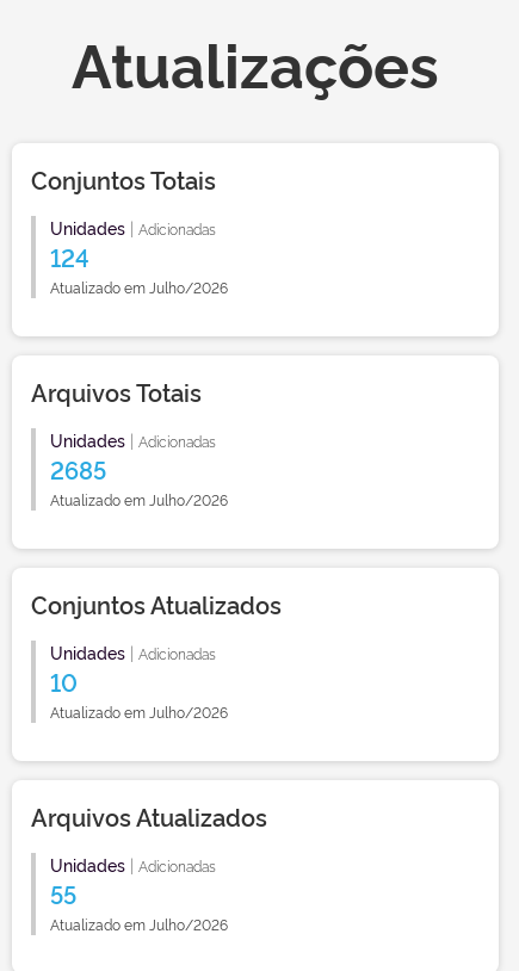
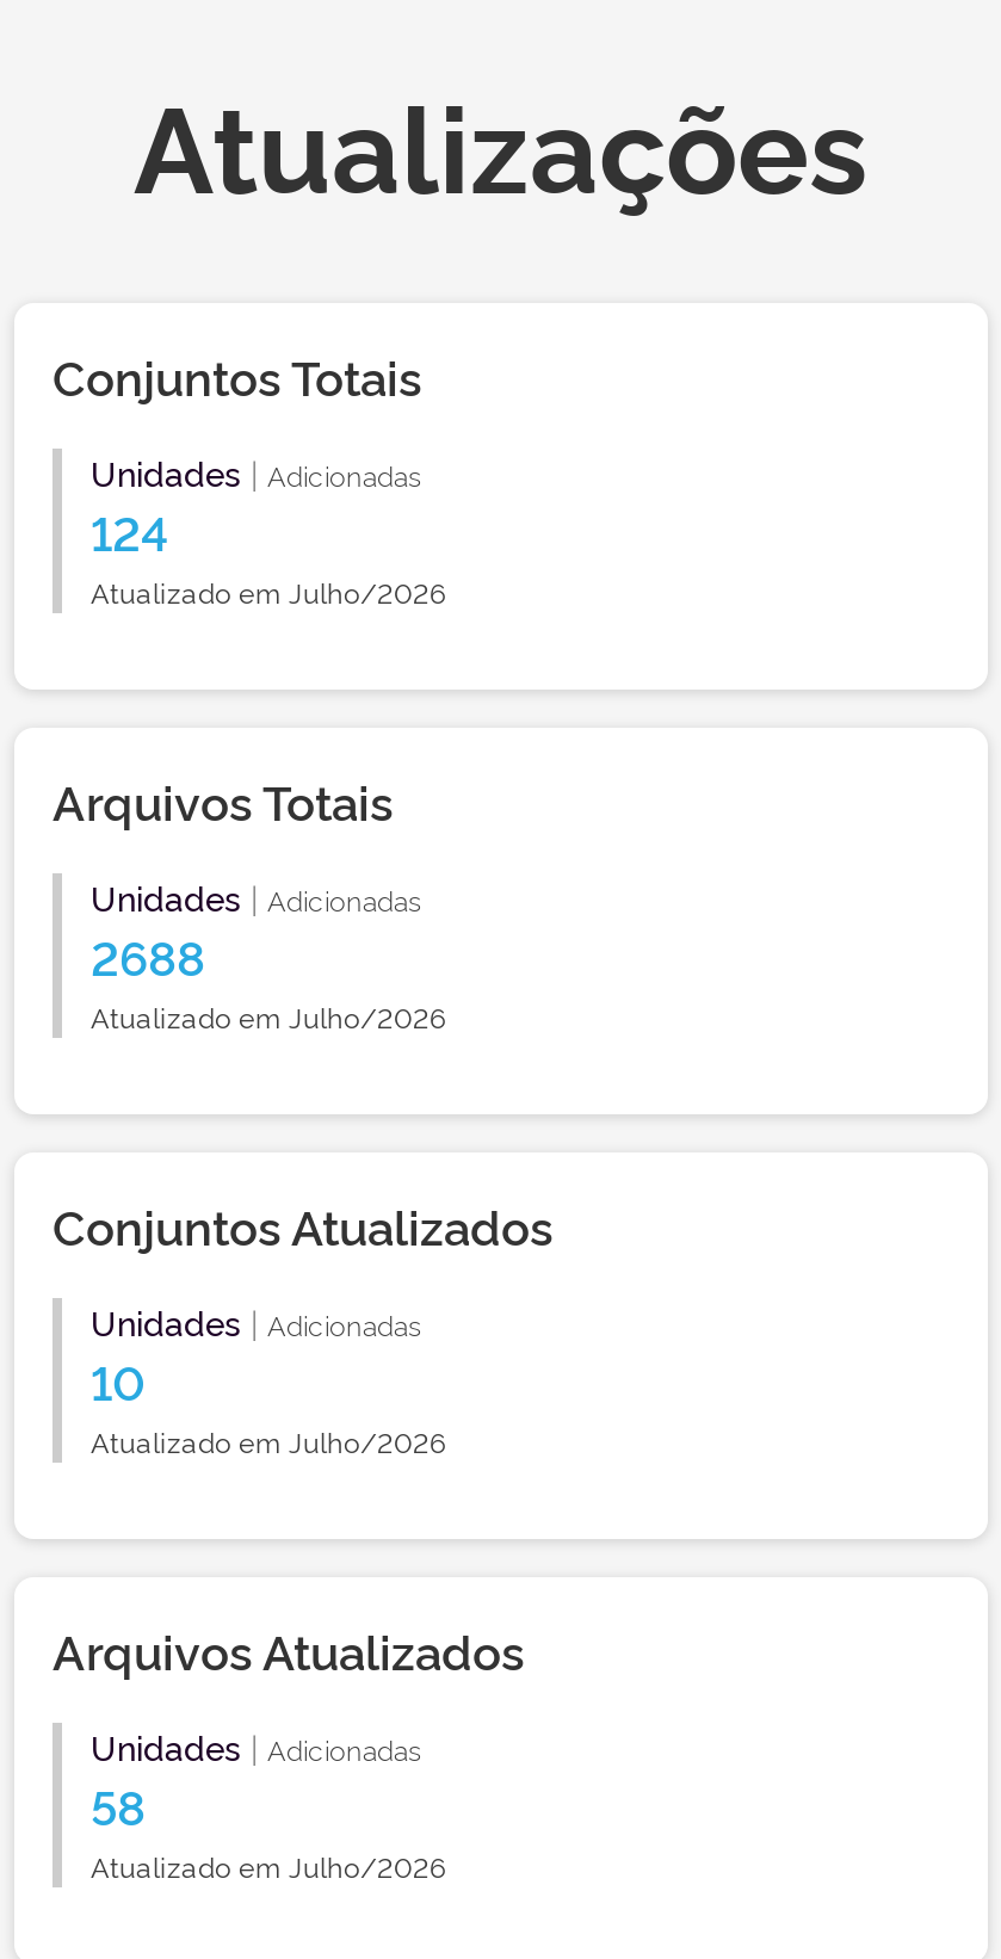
[50,452,106,485] 2685 -> [91,920,205,987] 2688
[50,876,76,910] 55 -> [91,1769,146,1836] 58

